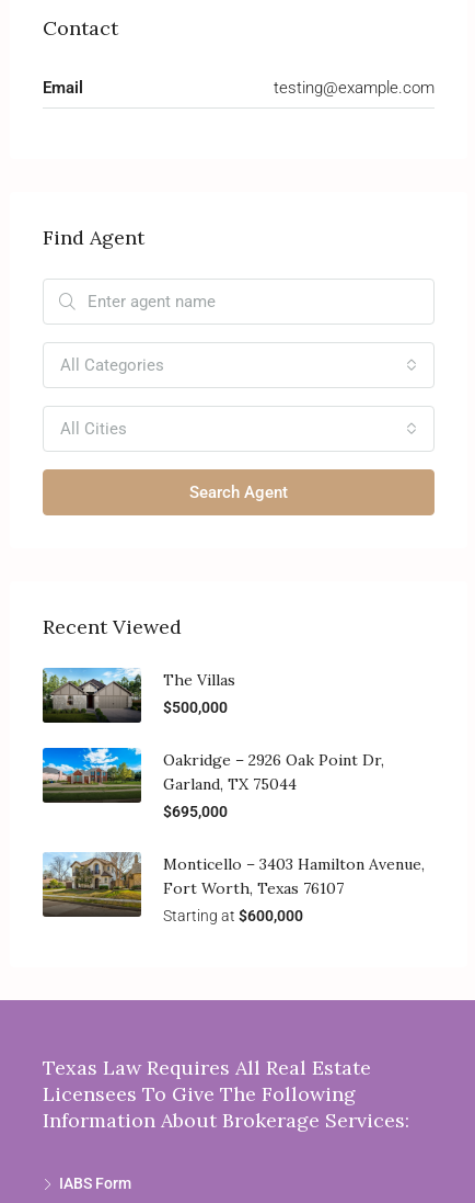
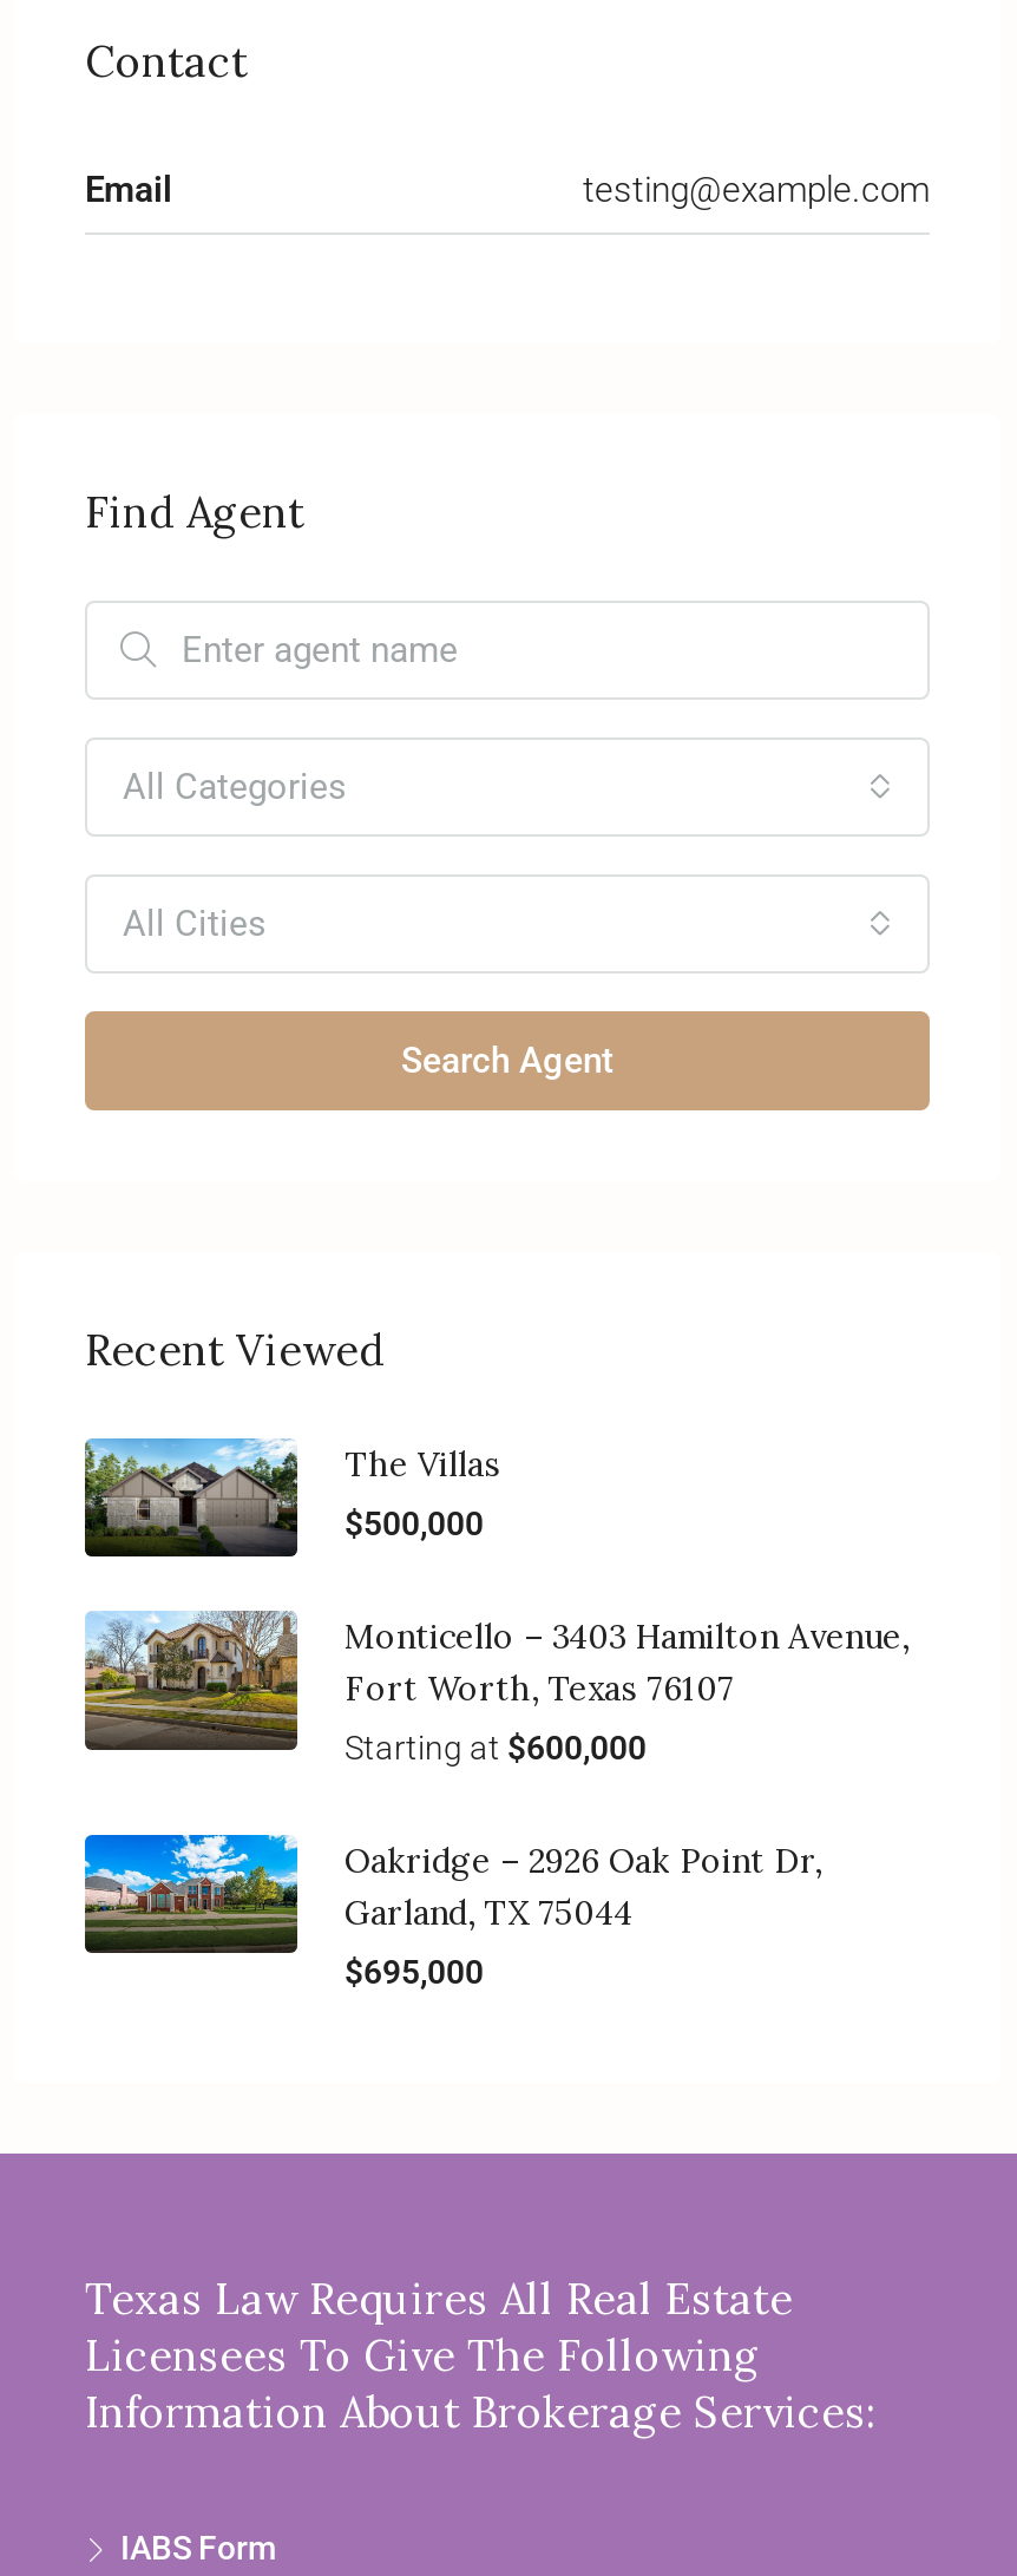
moved [40,746,384,820] -> [80,1830,821,1990]: [image] | Oakridge – 2926 Oak Point Dr, | Garland, TX 75044 | $695,000
moved [42,851,425,924] -> [85,1608,908,1765]: [image] | Monticello – 3403 Hamilton Avenue, | Fort Worth, Texas 76107 | Starting at $600,000

